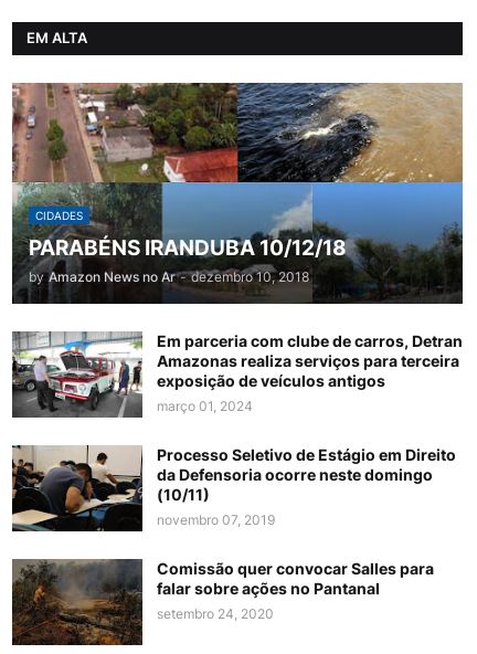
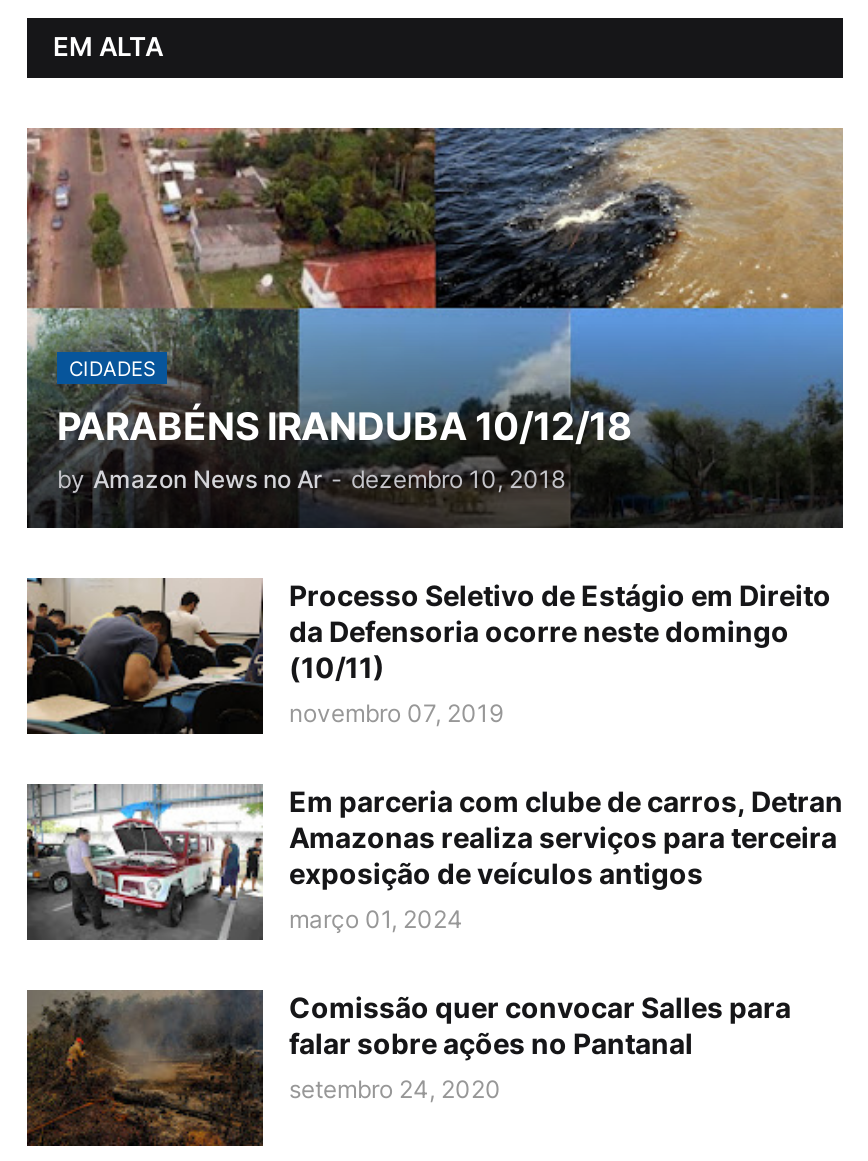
moved [10,329,463,416] -> [23,780,843,938]: [image] | Em parceria com clube de carros, Detran | Amazonas realiza serviços para terceira | exposição de veículos antigos | março 01, 2024
moved [12,445,456,531] -> [27,577,831,732]: [image] | Processo Seletivo de Estágio em Direito | da Defensoria ocorre neste domingo | (10/11) | novembro 07, 2019

